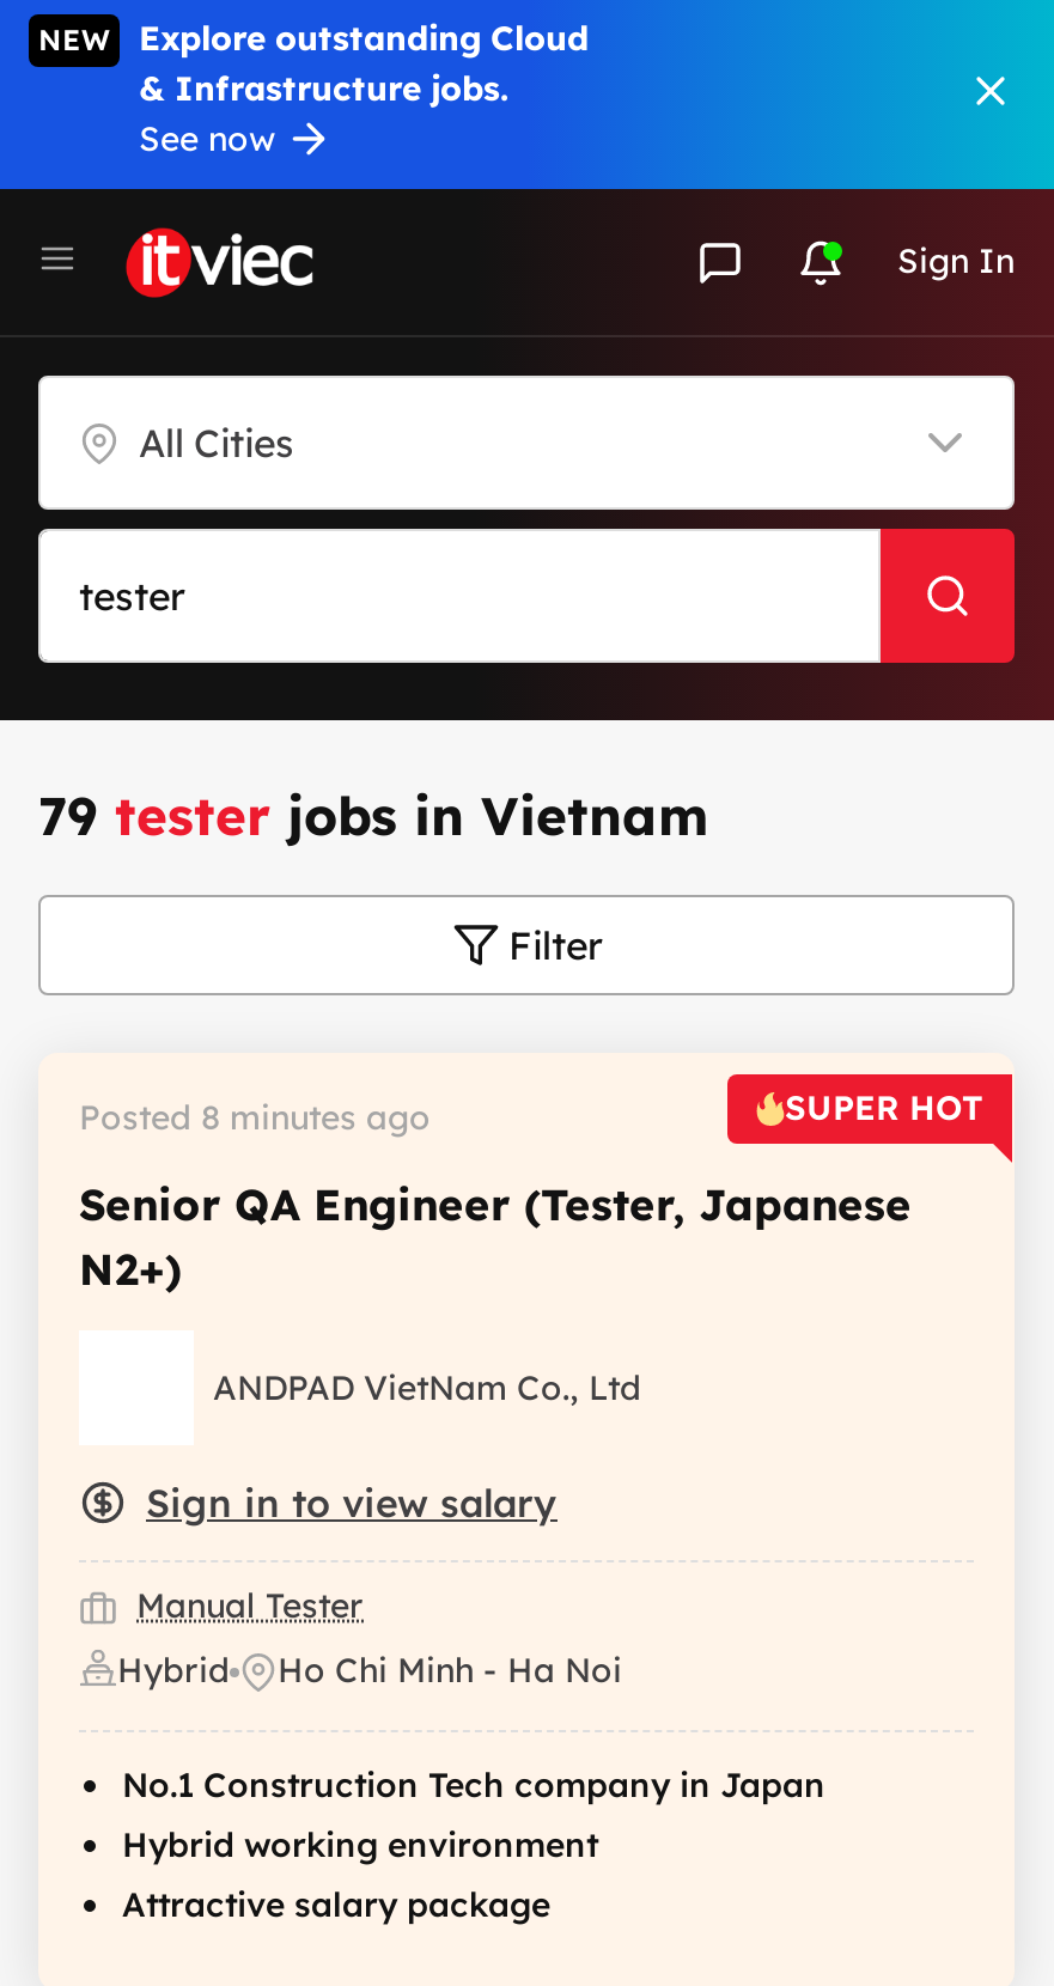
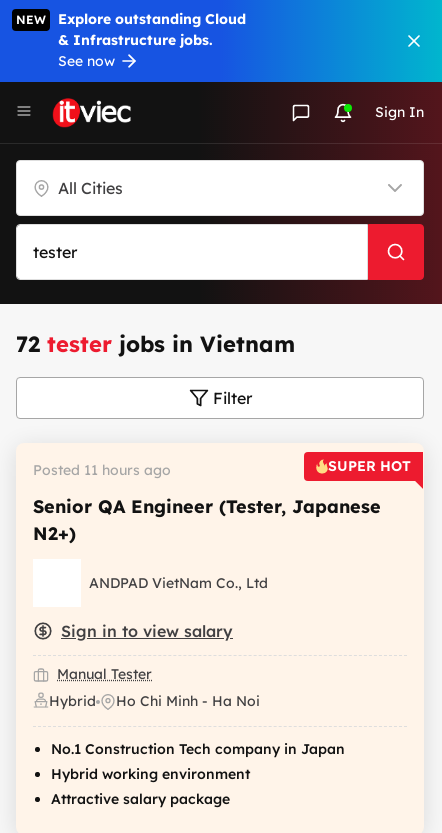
[38,782,708,849] 79 tester jobs in Vietnam -> [16,330,295,358] 72 tester jobs in Vietnam
[79,1096,431,1139] Posted 8 minutes ago -> [33,461,171,479] Posted 11 hours ago

